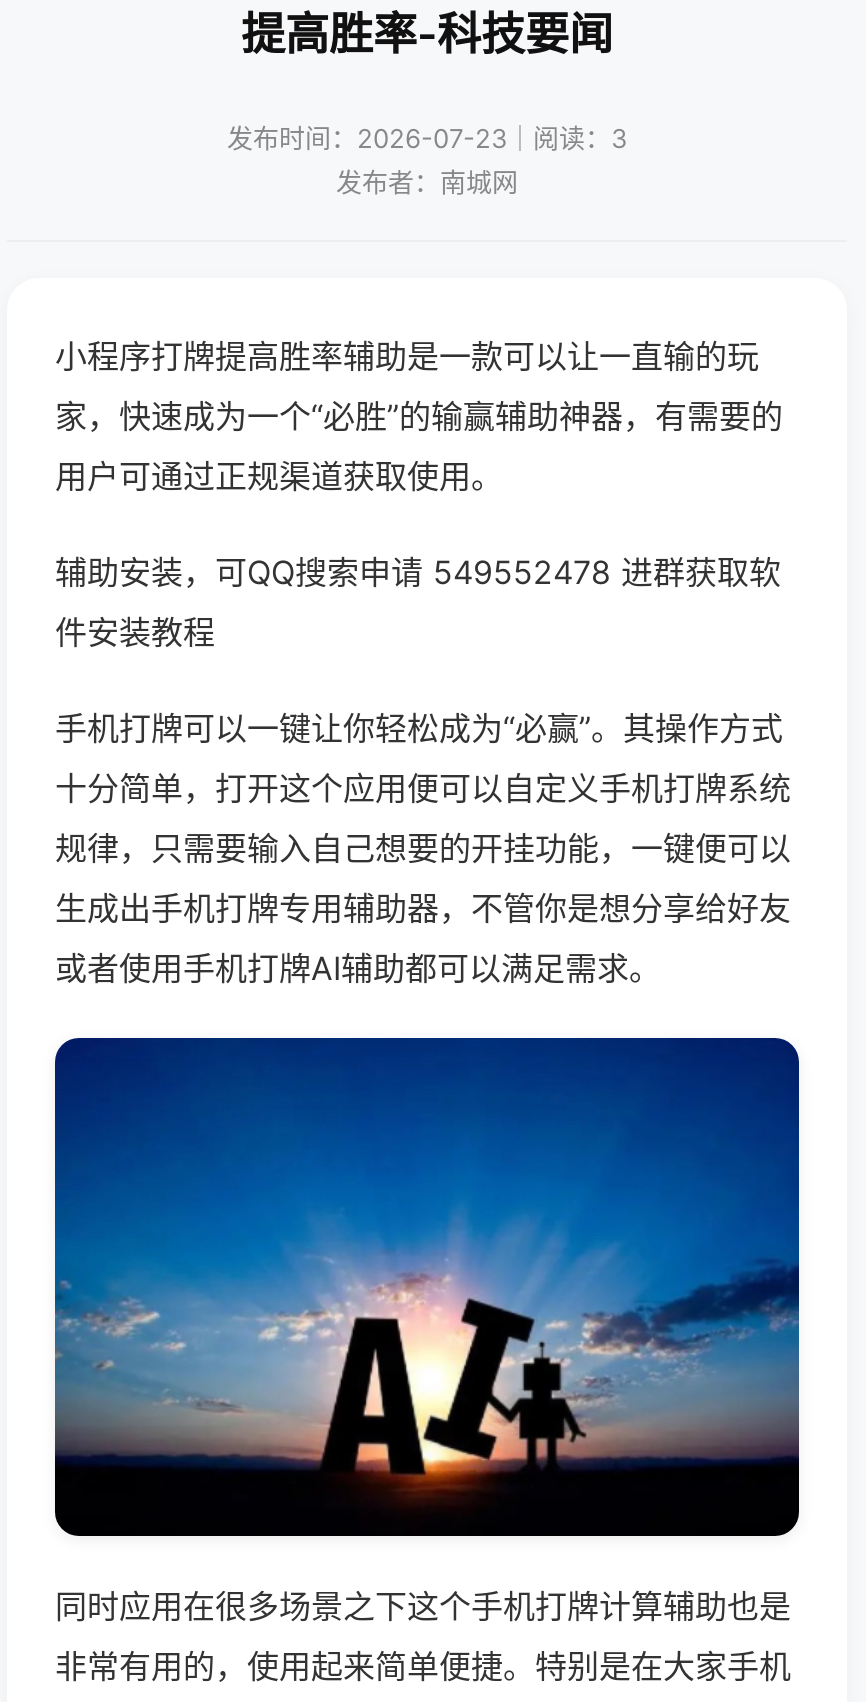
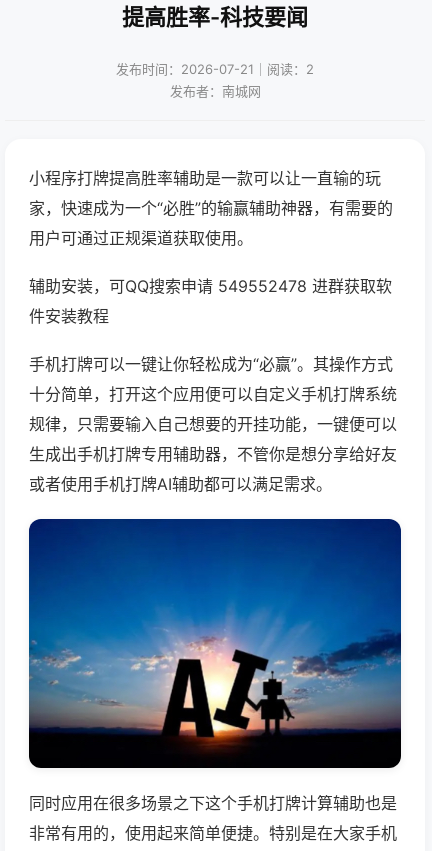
[227,122,627,154] 发布时间：2026-07-23｜阅读：3 -> [116,61,314,77] 发布时间：2026-07-21｜阅读：2

